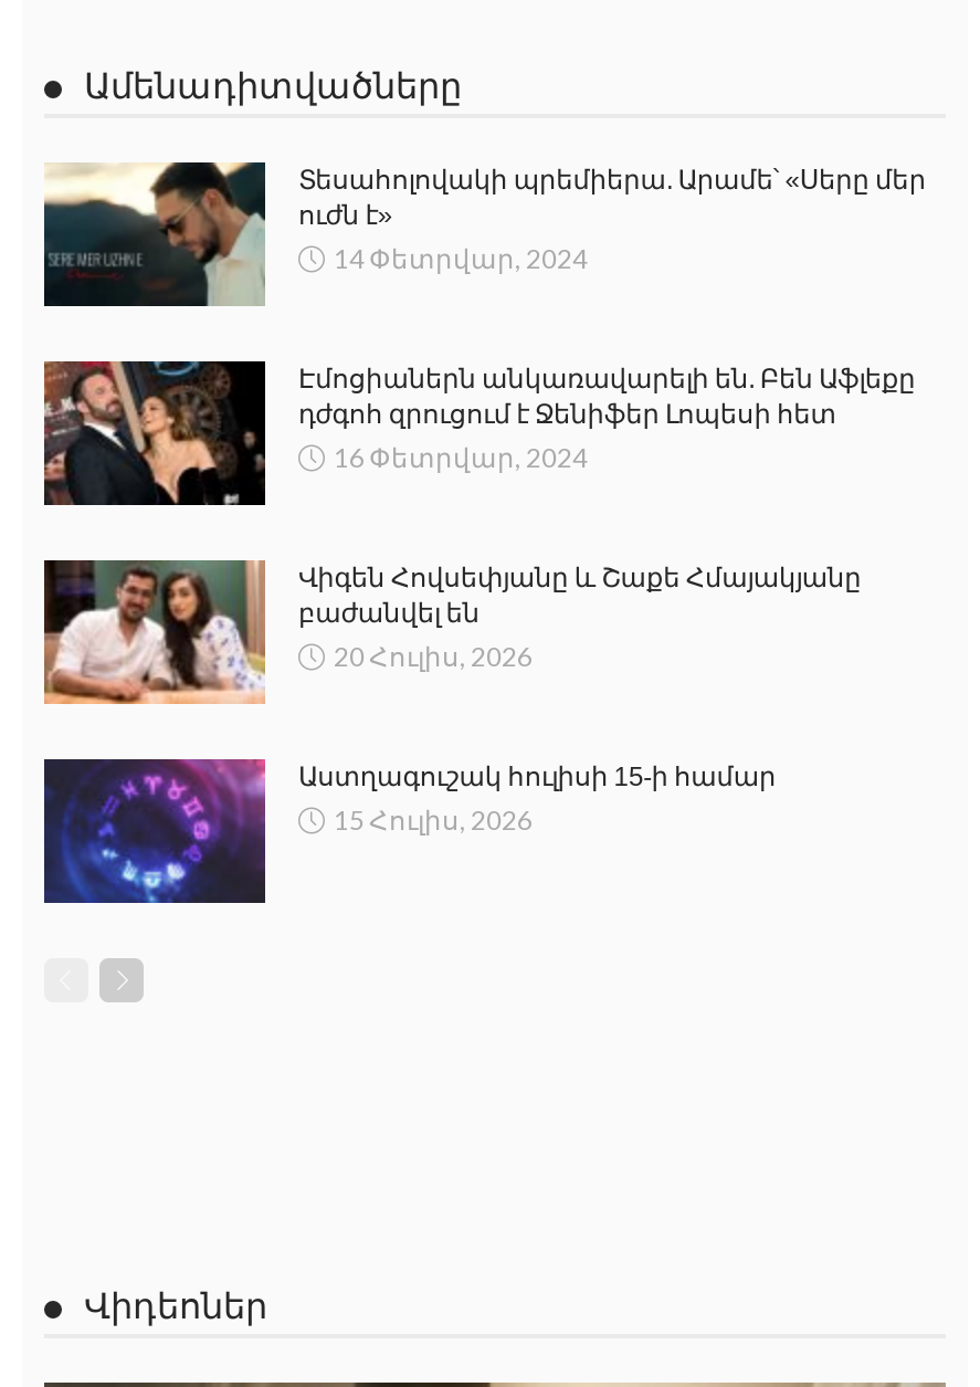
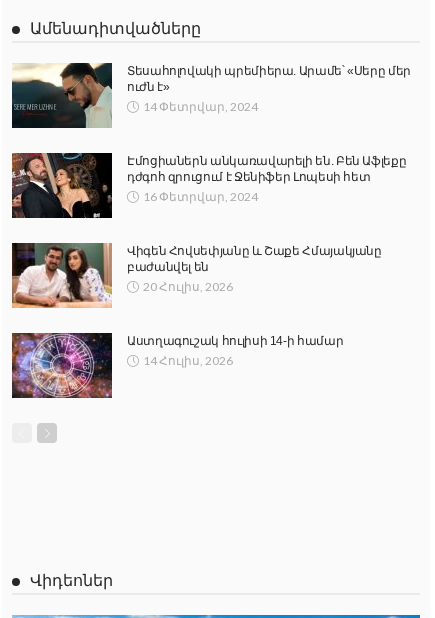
[42,757,776,905] [image] | Աստղագուշակ հուլիսի 15-ի համար -> [11,332,343,399] [image] | Աստղագուշակ հուլիսի 14-ի համար
[334,802,533,835] 15 Հուլիս, 2026 -> [143,353,233,368] 14 Հուլիս, 2026

